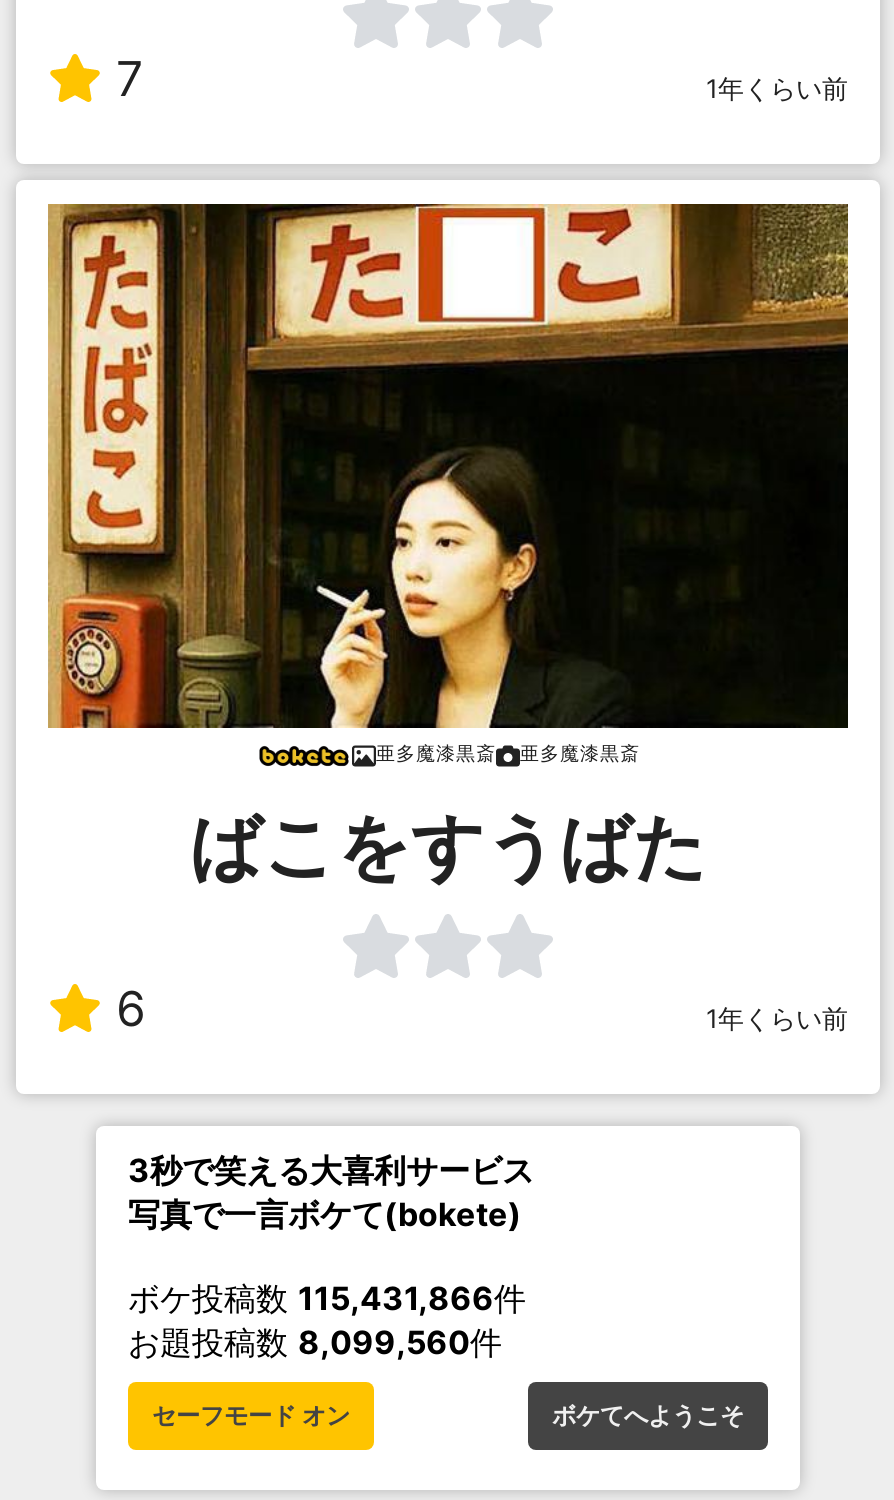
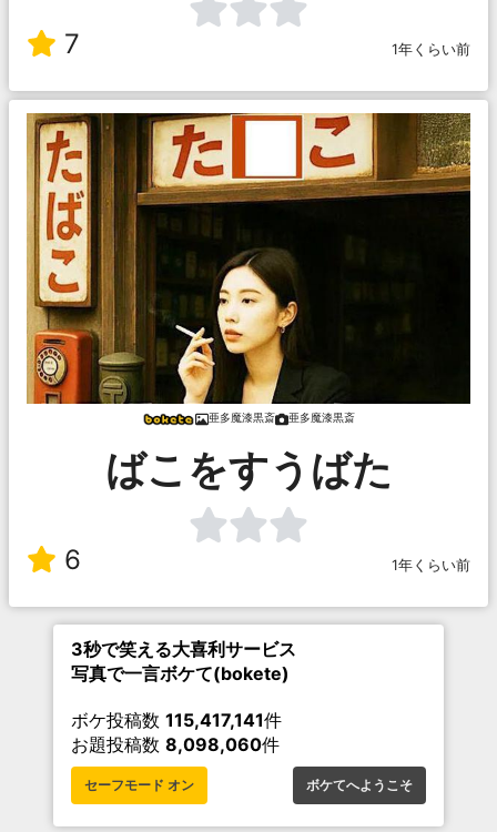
[128,1279,526,1319] ボケ投稿数115,431,866件 -> [71,709,282,731] ボケ投稿数115,417,141件
[128,1323,502,1363] お題投稿数8,099,560件 -> [71,734,280,756] お題投稿数8,098,060件

